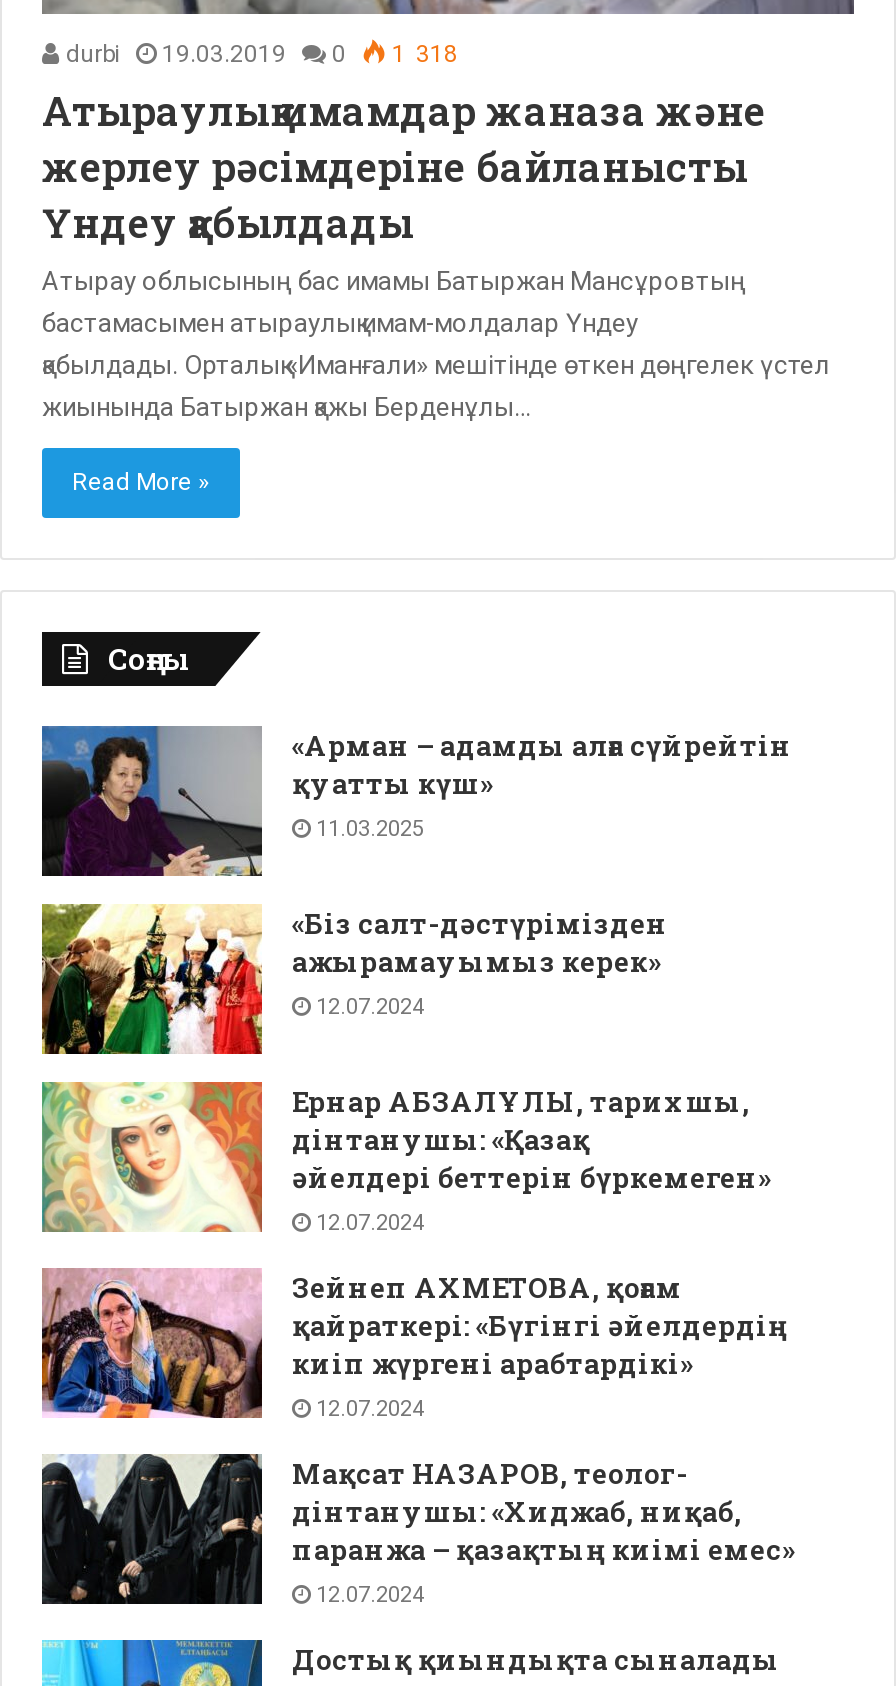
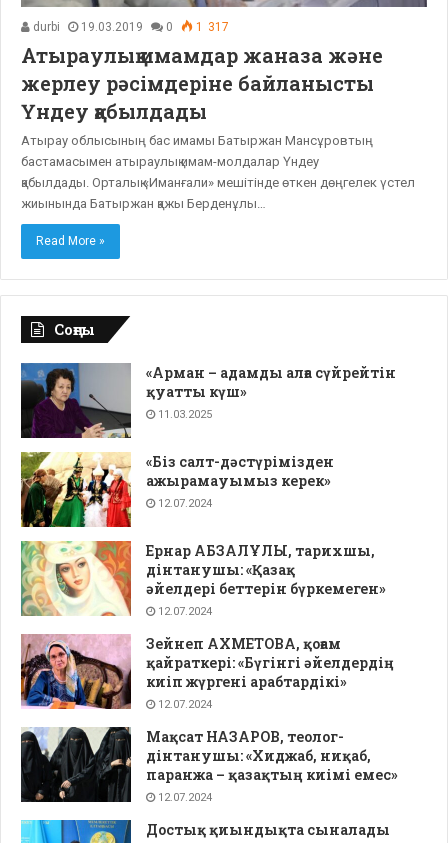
[60,39,458,67] durbi 19.03.2019 0 1 318 -> [30,20,229,34] durbi 19.03.2019 0 1 317

